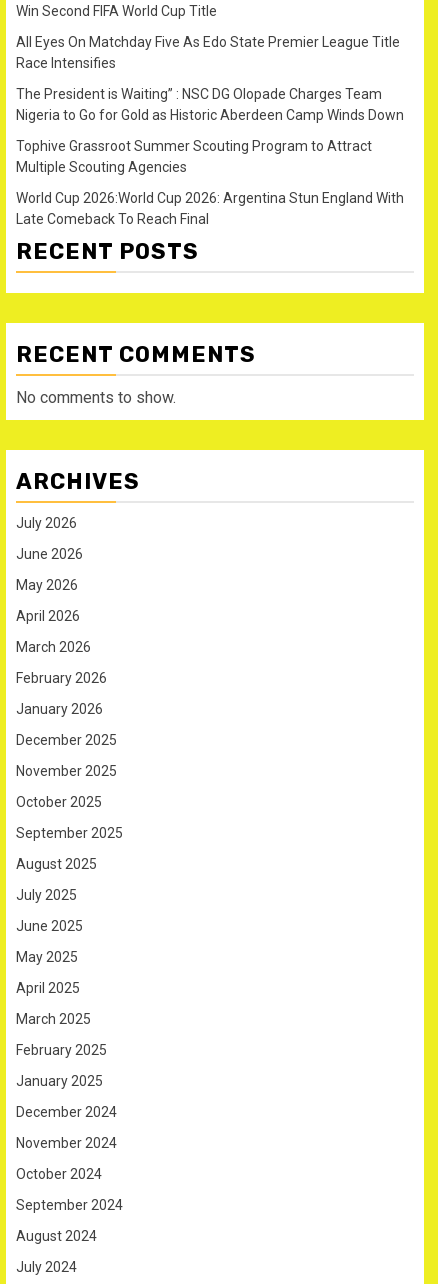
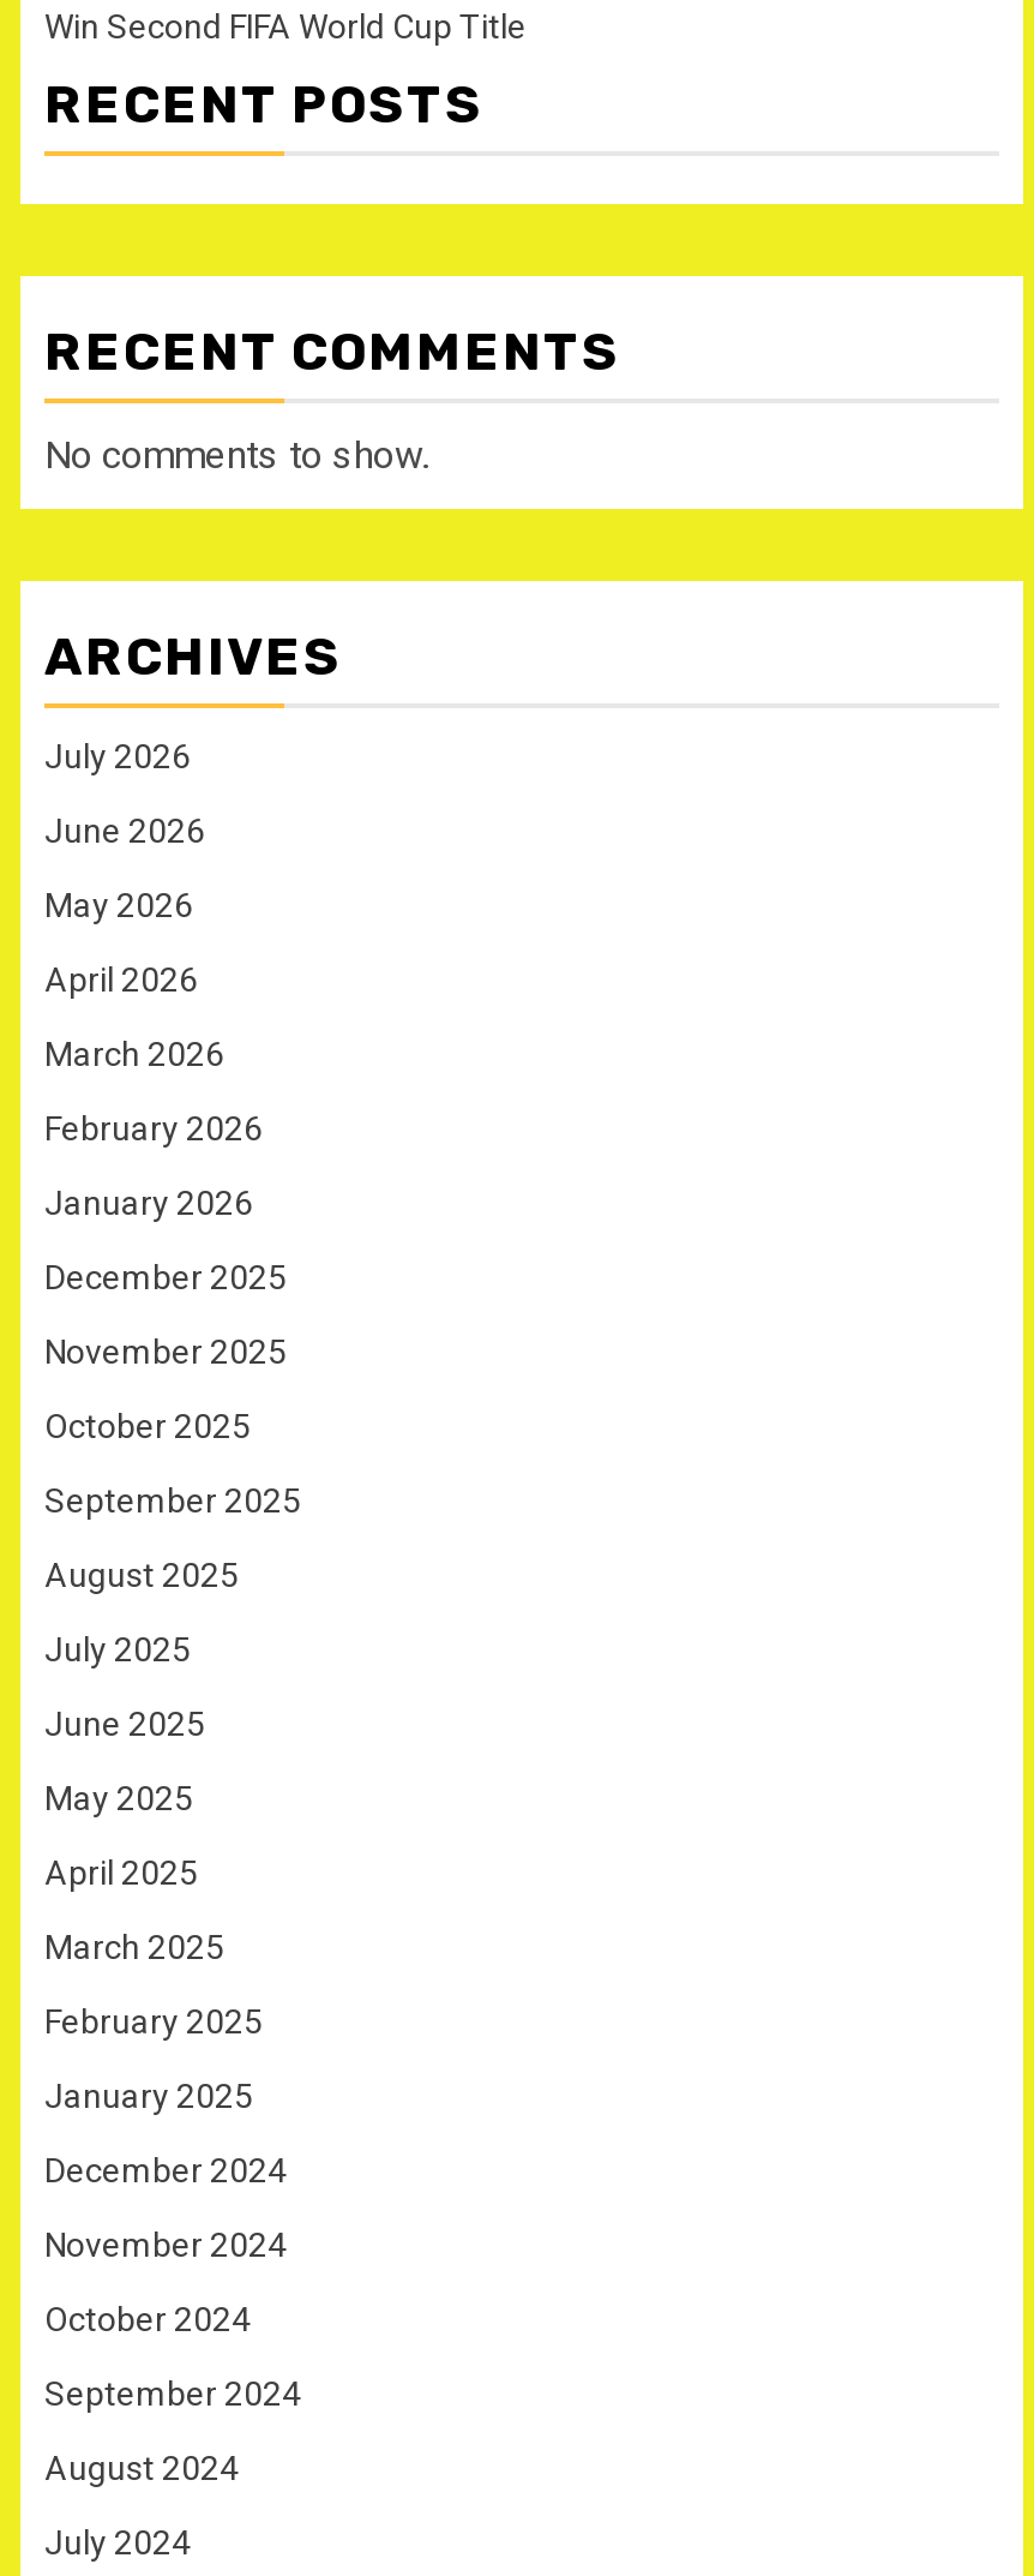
[16,34,404,227] All Eyes On Matchday Five As Edo State Premier League Title | Race Intensifies | The President is Waiting” : NSC DG Olopade Charges Team | Nigeria to Go for Gold as Historic Aberdeen Camp Winds Down | Tophive Grassroot Summer Scouting Program to Attract | Multiple Scouting Agencies | World Cup 2026:World Cup 2026: Argentina Stun England With | Late Comeback To Reach Final -> none

